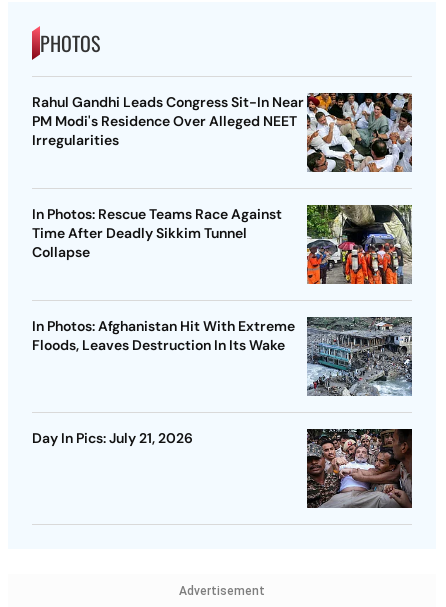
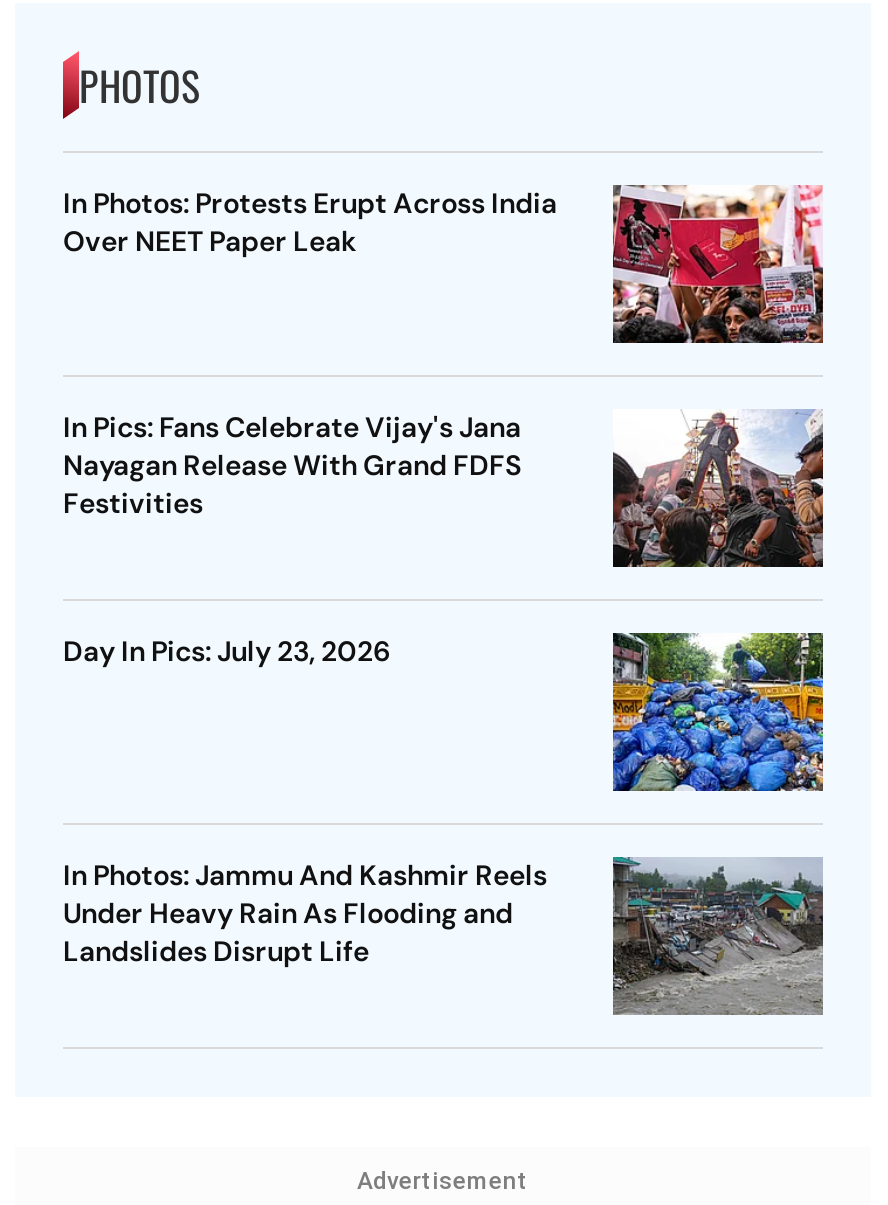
[32,92,413,173] [image] | Rahul Gandhi Leads Congress Sit-In Near | PM Modi's Residence Over Alleged NEET | Irregularities -> [63,184,825,344] [image] | In Photos: Protests Erupt Across India | Over NEET Paper Leak
[32,205,282,261] In Photos: Rescue Teams Race Against | Time After Deadly Sikkim Tunnel | Collapse -> [63,410,521,522] In Pics: Fans Celebrate Vijay's Jana | Nayagan Release With Grand FDFS | Festivities
[306,204,413,285] [image] -> [611,408,825,570] [image]
[32,317,295,354] In Photos: Afghanistan Hit With Extreme | Floods, Leaves Destruction In Its Wake -> [63,634,391,670] Day In Pics: July 23, 2026
[306,316,413,397] [image] -> [611,632,825,792] [image]
[32,429,193,447] Day In Pics: July 21, 2026 -> [63,858,547,970] In Photos: Jammu And Kashmir Reels | Under Heavy Rain As Flooding and | Landslides Disrupt Life
[306,428,413,508] [image] -> [611,856,825,1014] [image]

